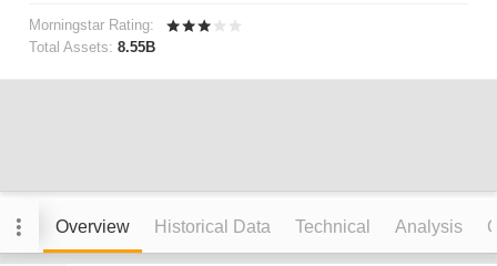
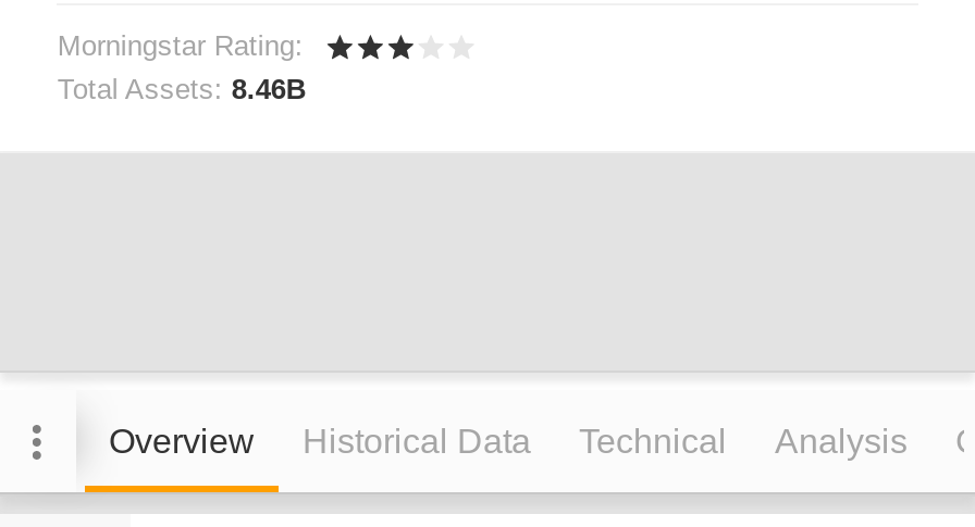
[29,39,156,56] Total Assets: 8.55B -> [57,73,306,106] Total Assets: 8.46B

